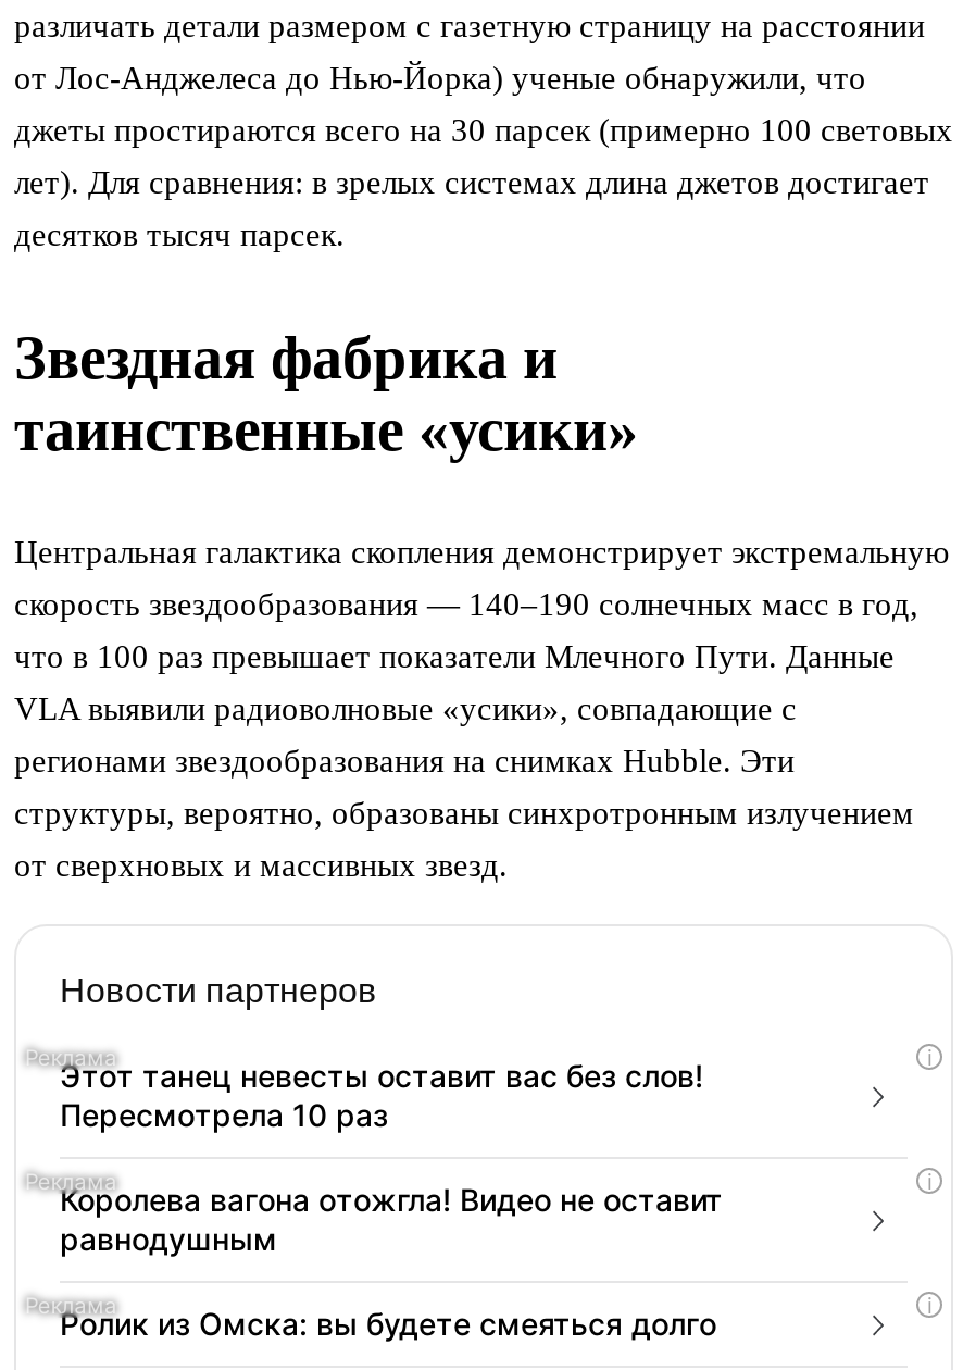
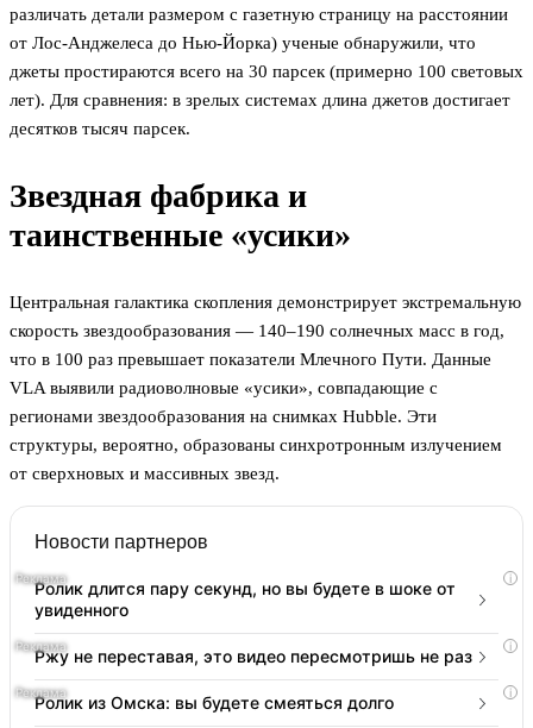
[60,1057,703,1133] Этот танец невесты оставит вас без слов! | Пересмотрела 10 раз -> [35,578,456,620] Ролик длится пару секунд, но вы будете в шоке от | увиденного
[60,1181,723,1257] Королева вагона отожгла! Видео не оставит | равнодушным -> [35,646,472,666] Ржу не переставая, это видео пересмотришь не раз

